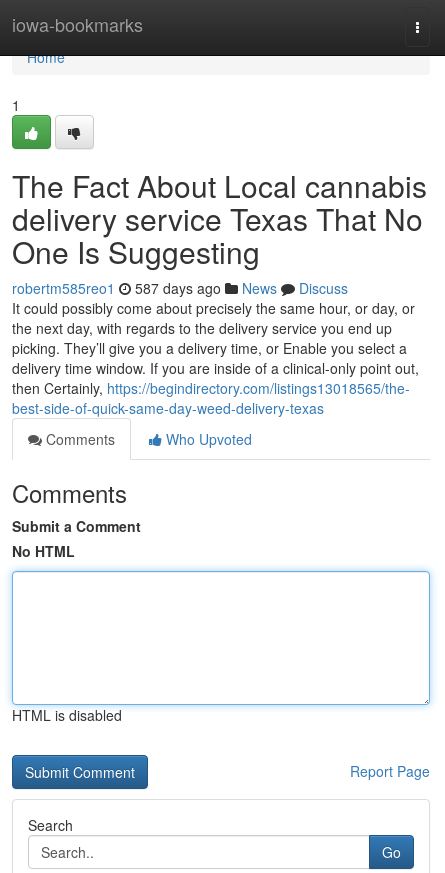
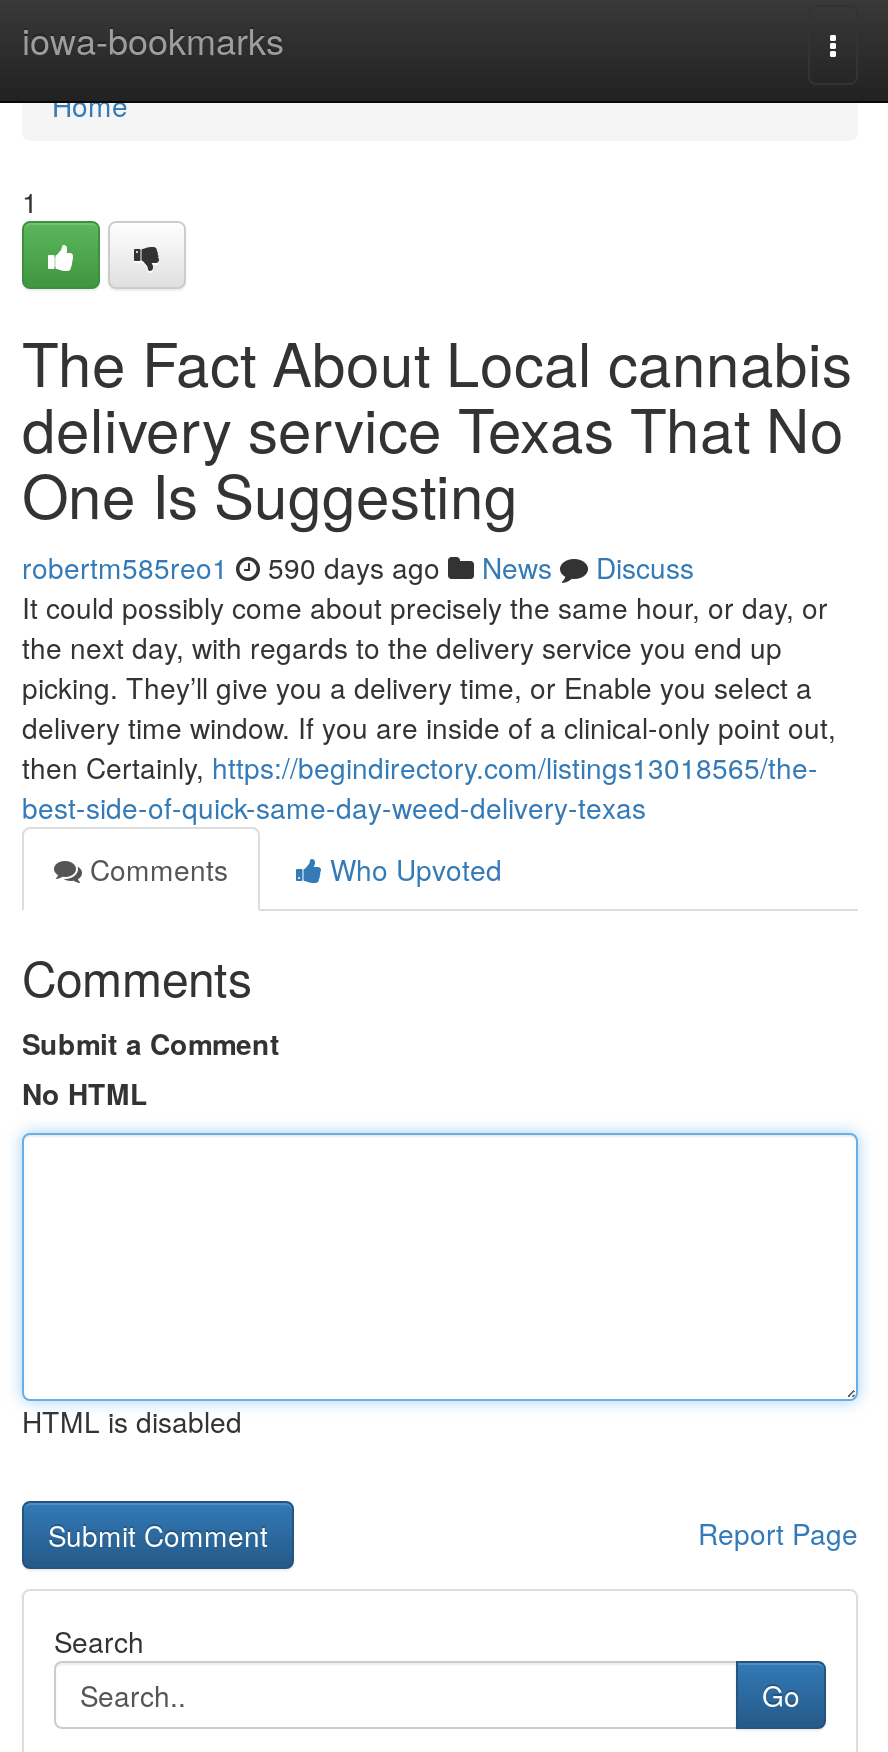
[12,278,348,298] robertm585reo1 587 days ago News Discuss -> [22,547,694,587] robertm585reo1 590 days ago News Discuss

